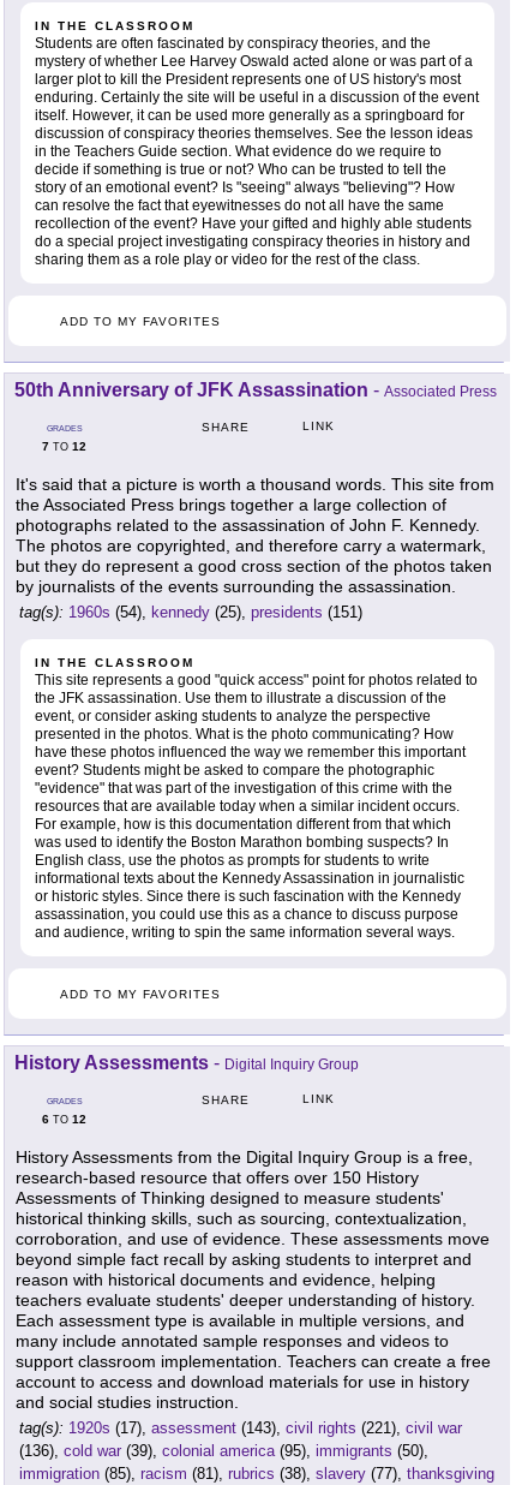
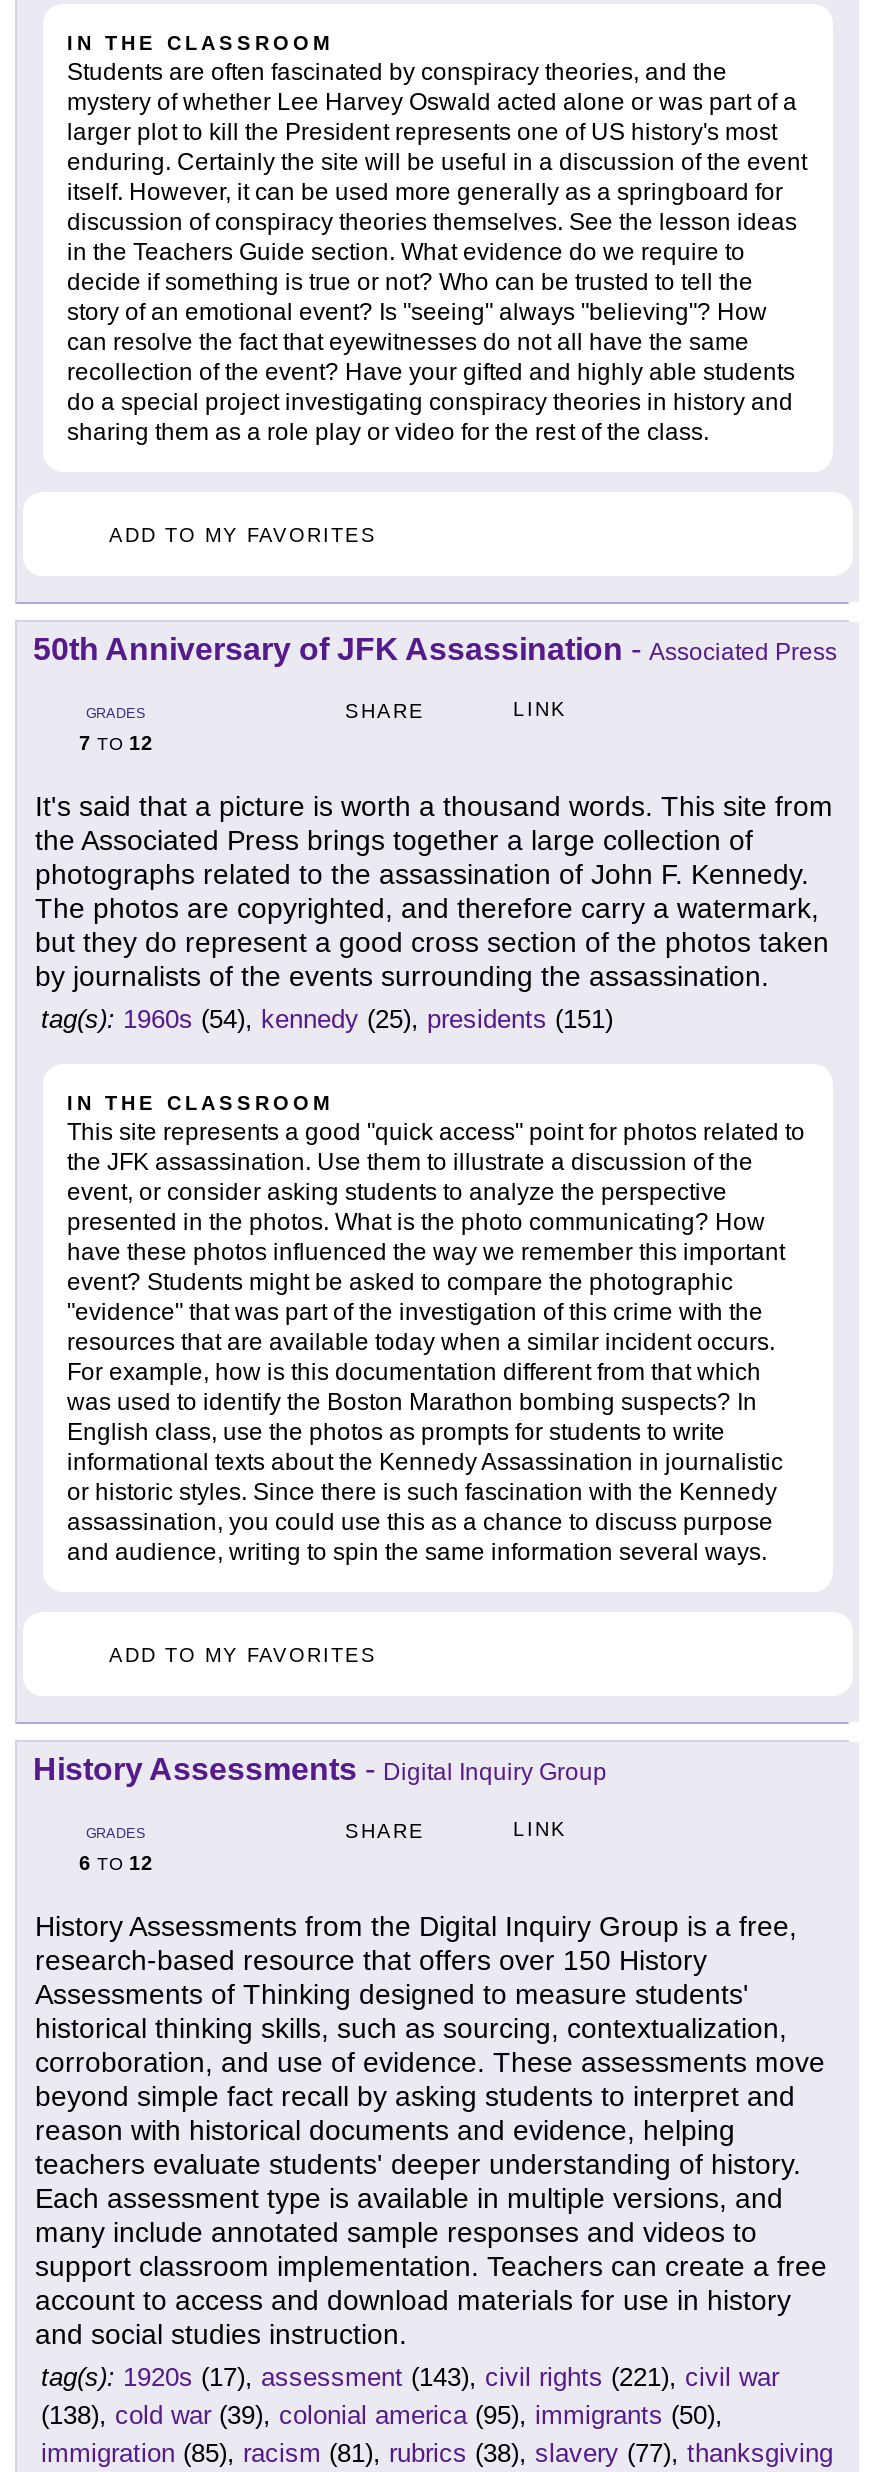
[19,1442,428,1460] (136), cold war (39), colonial america (95), immigrants (50), -> [41,2400,723,2430] (138), cold war (39), colonial america (95), immigrants (50),

